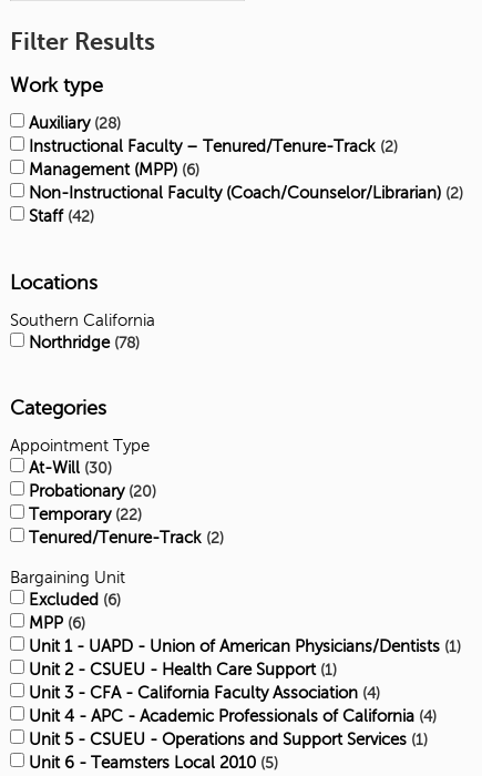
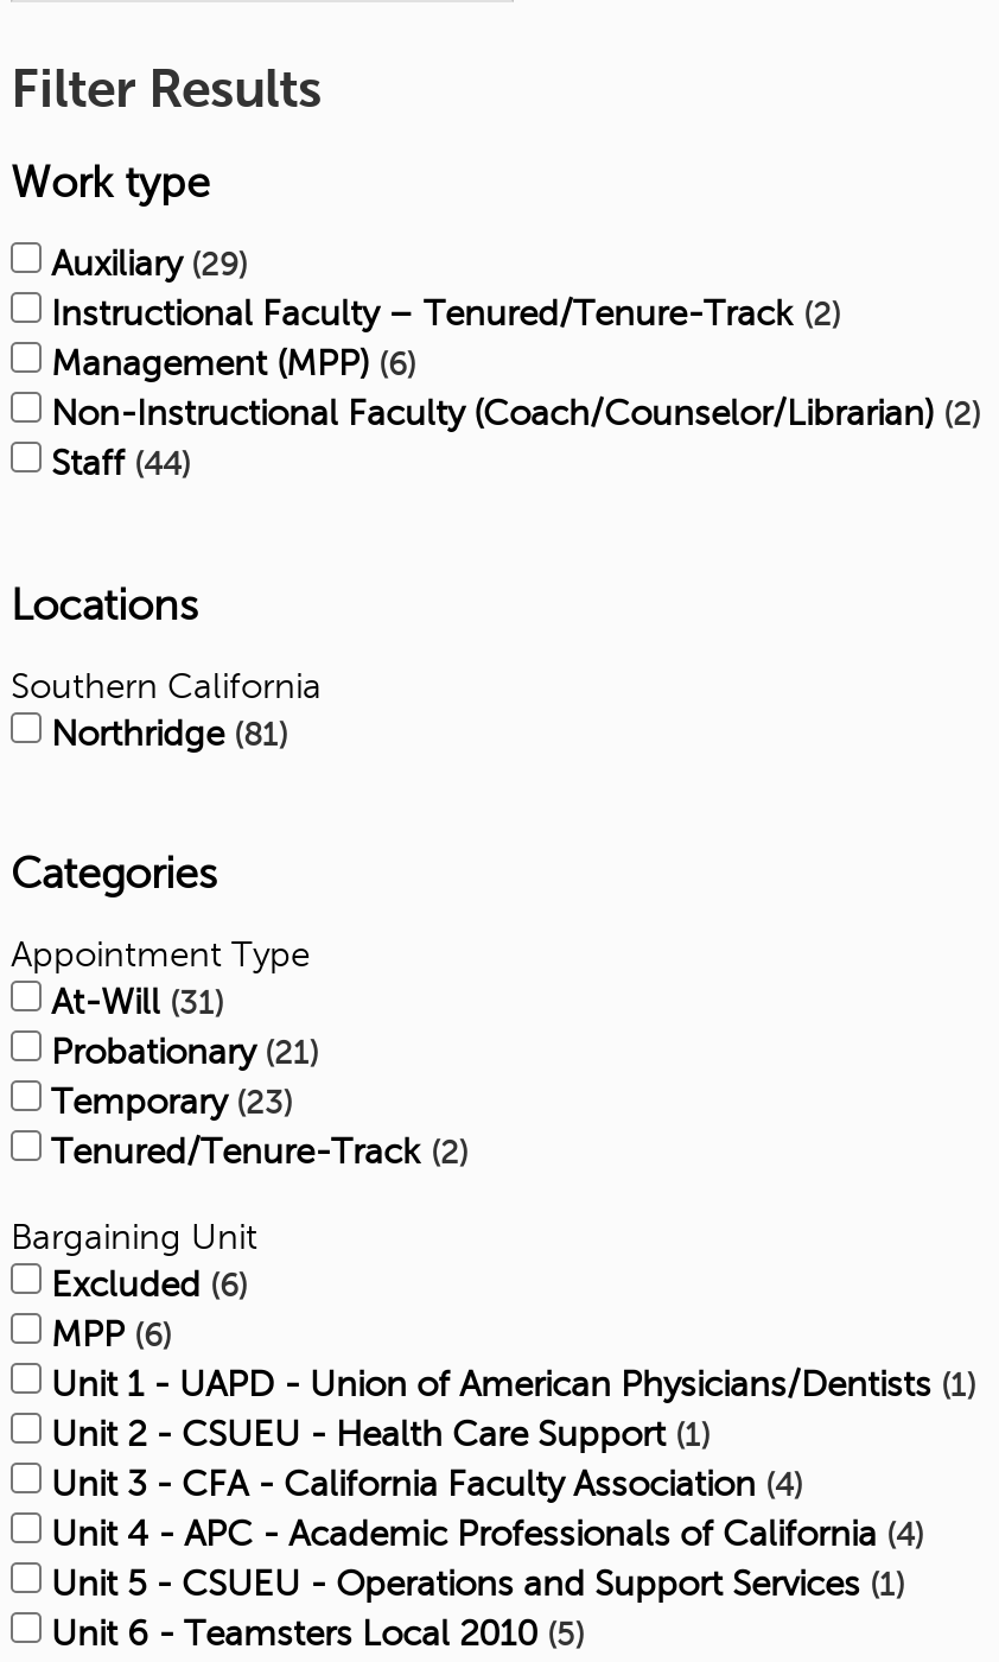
[29,115,116,132] Auxiliary 28 -> [51,245,238,283] Auxiliary 29
[29,208,90,225] Staff 42 -> [51,445,182,483] Staff 44
[29,333,135,351] Northridge 78 -> [51,714,279,752] Northridge 81
[29,459,107,477] At-Will 30 -> [51,983,215,1021] At-Will 31
[29,482,152,500] Probationary 20 -> [51,1033,310,1071] Probationary 21
[29,506,137,523] Temporary 22 -> [51,1083,284,1121] Temporary 23

